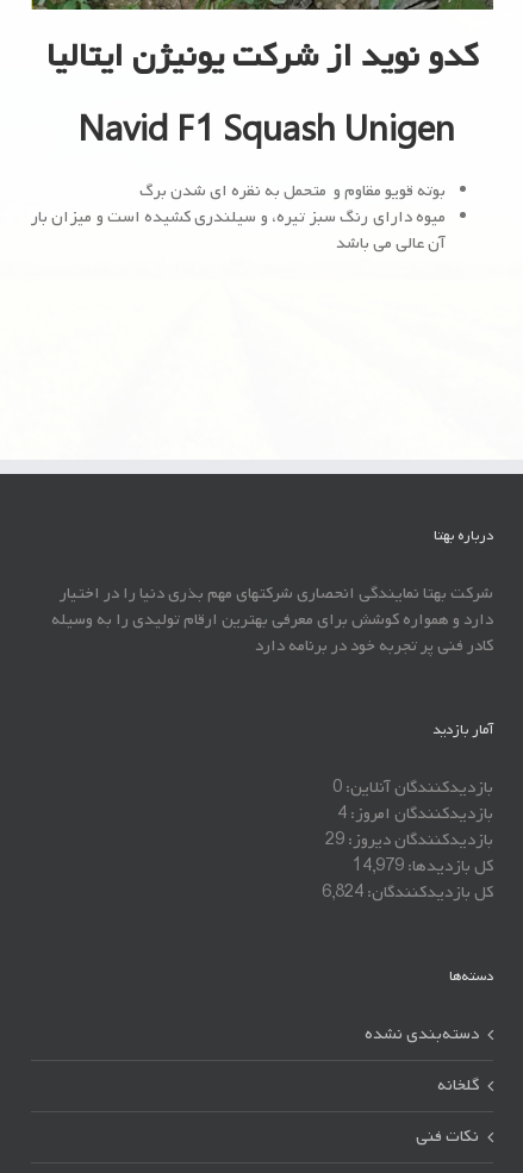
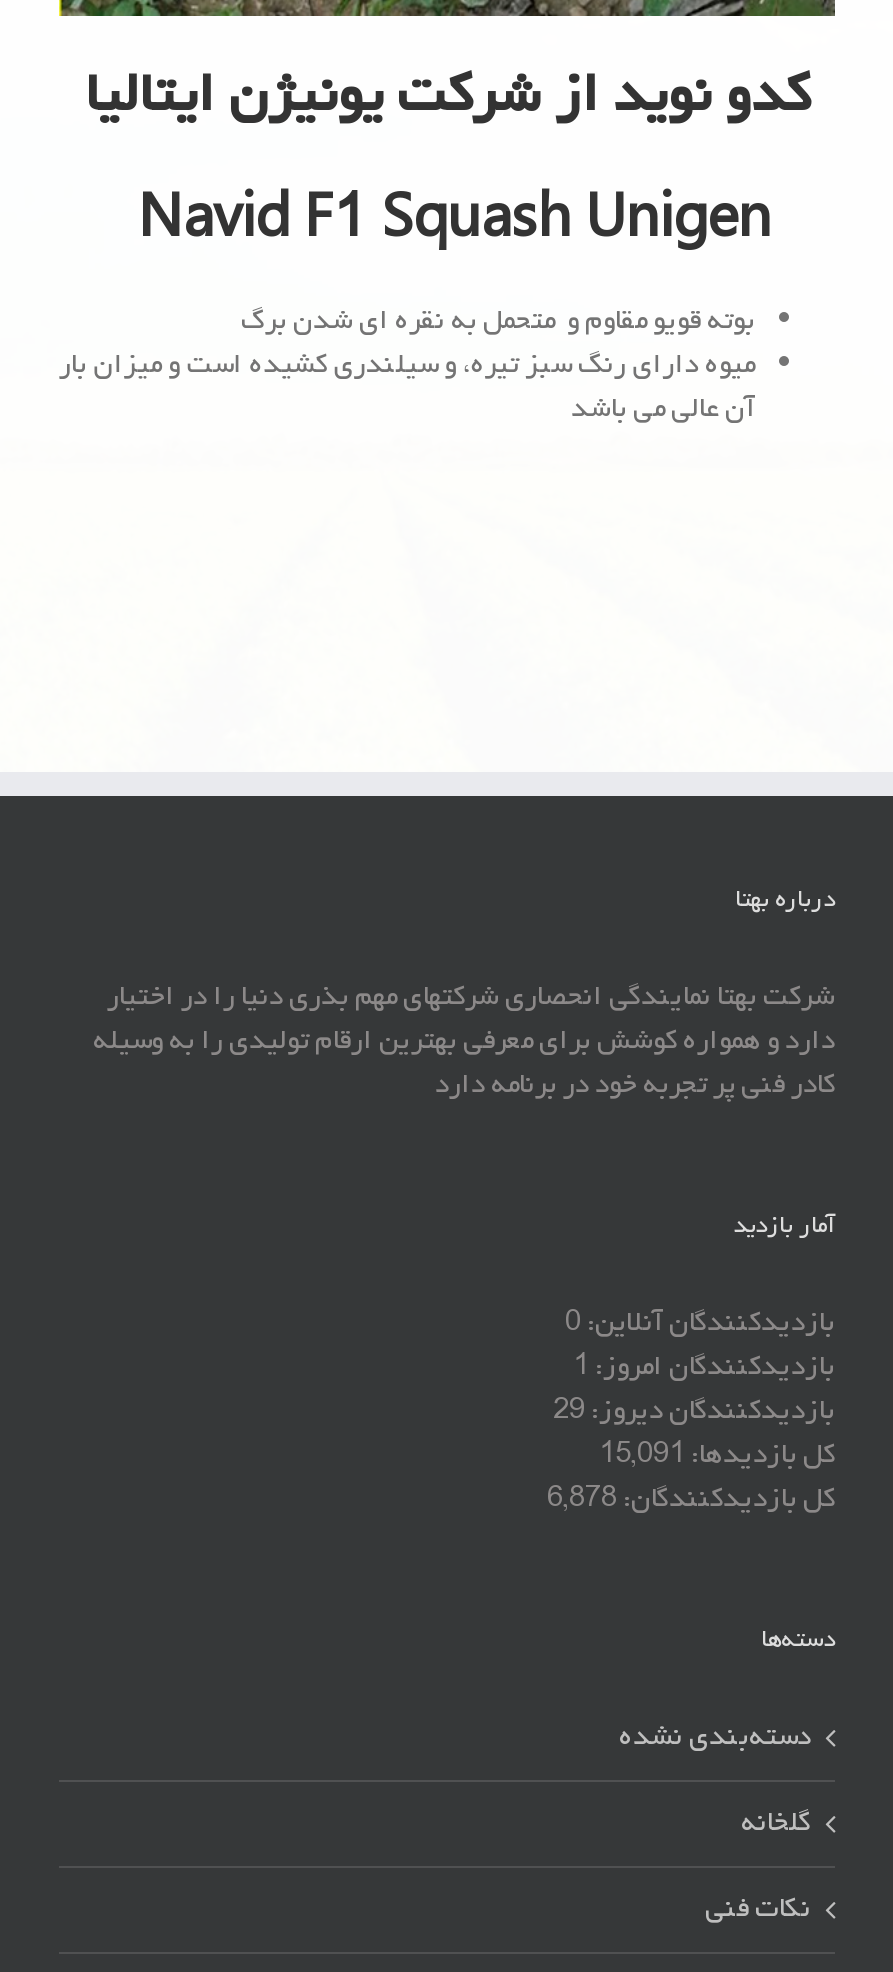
[337,800,493,828] بازدیدکنندگان امروز: 4 -> [573,1344,835,1390] بازدیدکنندگان امروز: 1
[353,853,493,880] کل بازدیدها: 14,979 -> [599,1432,835,1478] کل بازدیدها: 15,091
[322,879,493,906] کل بازدیدکنند‌گان: 6,824 -> [547,1476,835,1522] کل بازدیدکنند‌گان: 6,878

